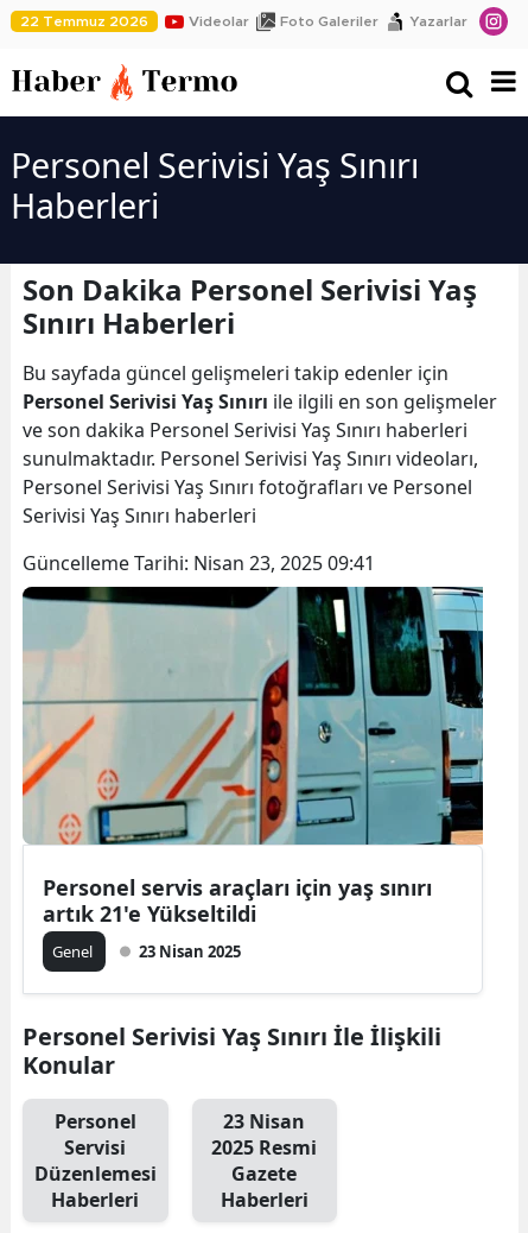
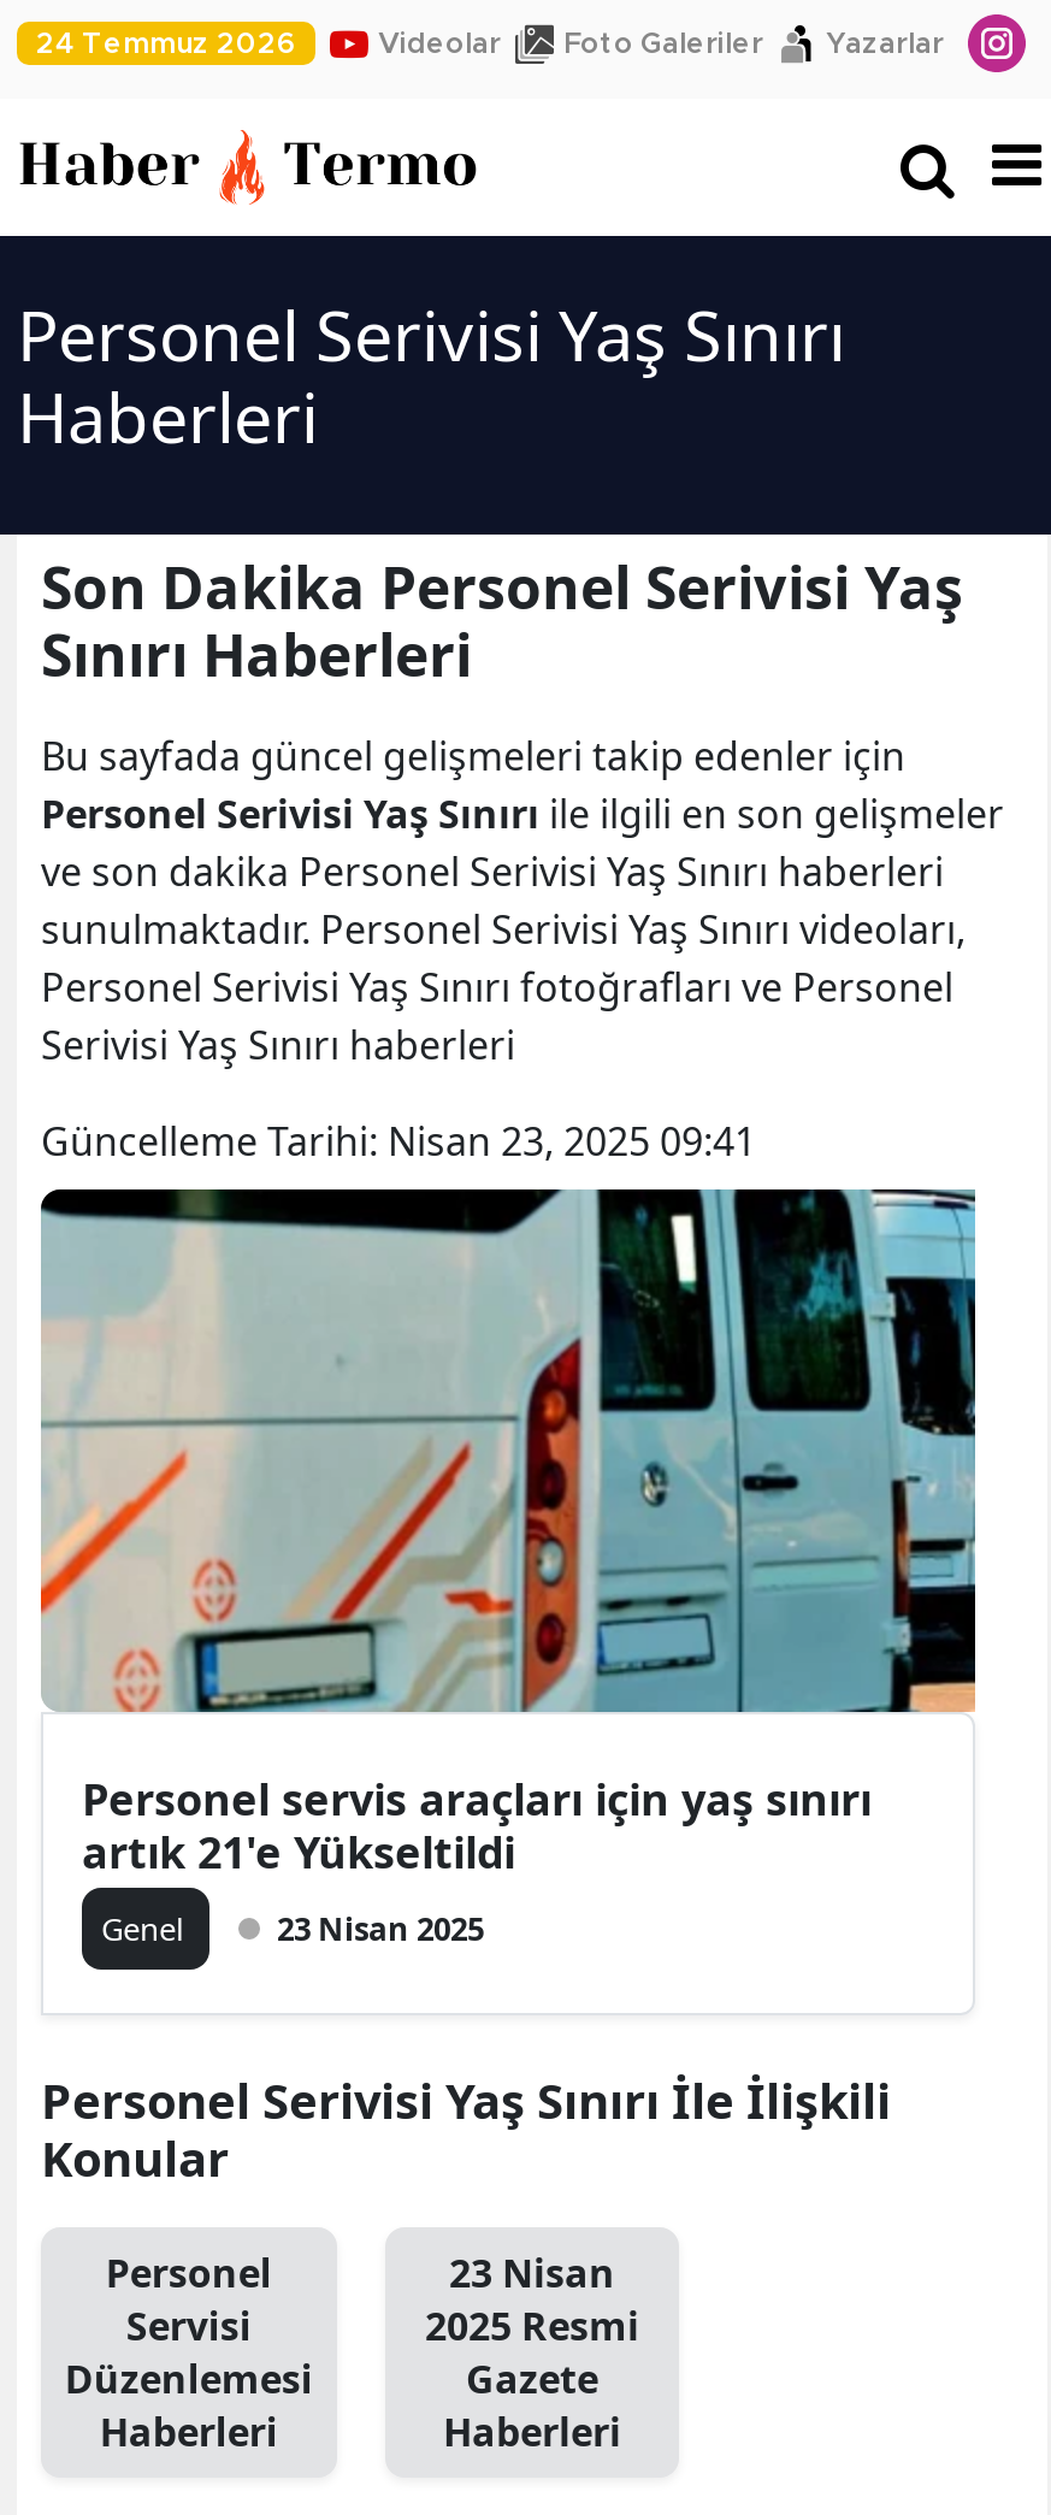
[20,14,148,28] 22 Temmuz 2026 -> [36,28,296,57] 24 Temmuz 2026

